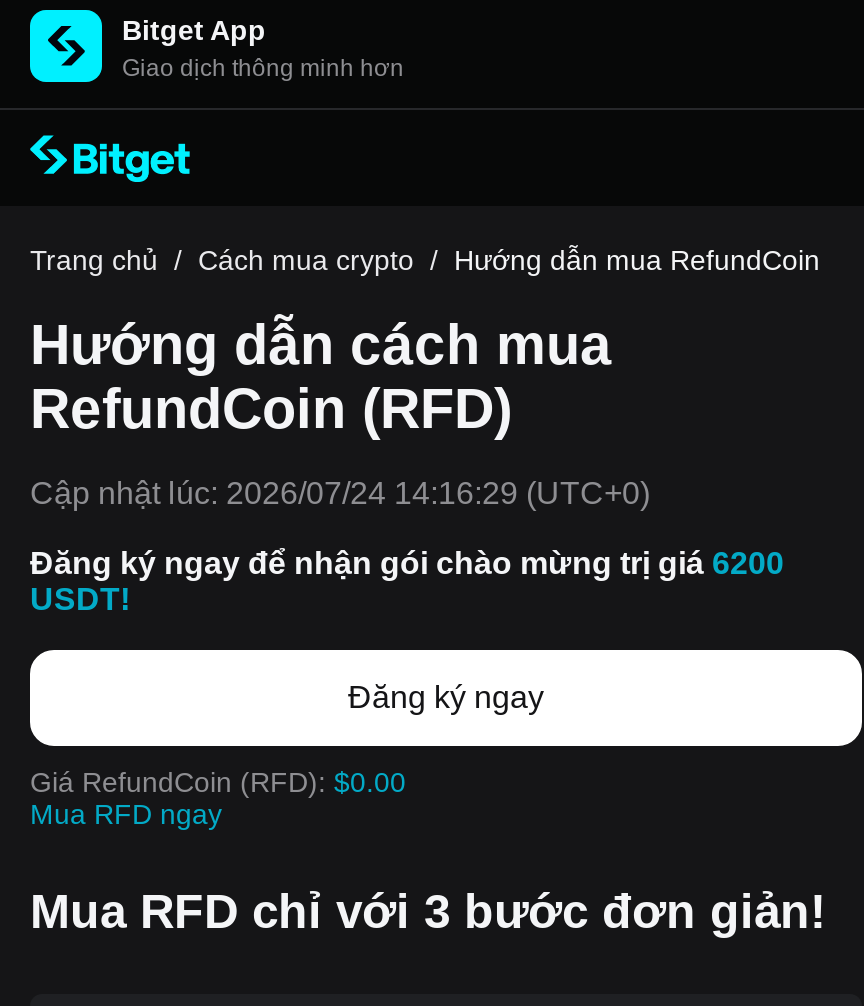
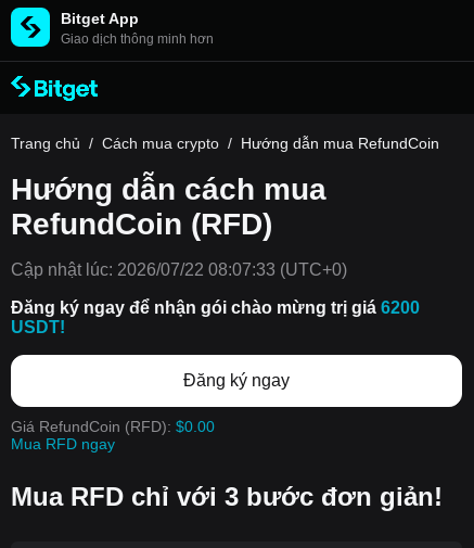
[30,476,650,510] Cập nhật lúc: 2026/07/24 14:16:29 (UTC+0) -> [11,260,347,279] Cập nhật lúc: 2026/07/22 08:07:33 (UTC+0)

